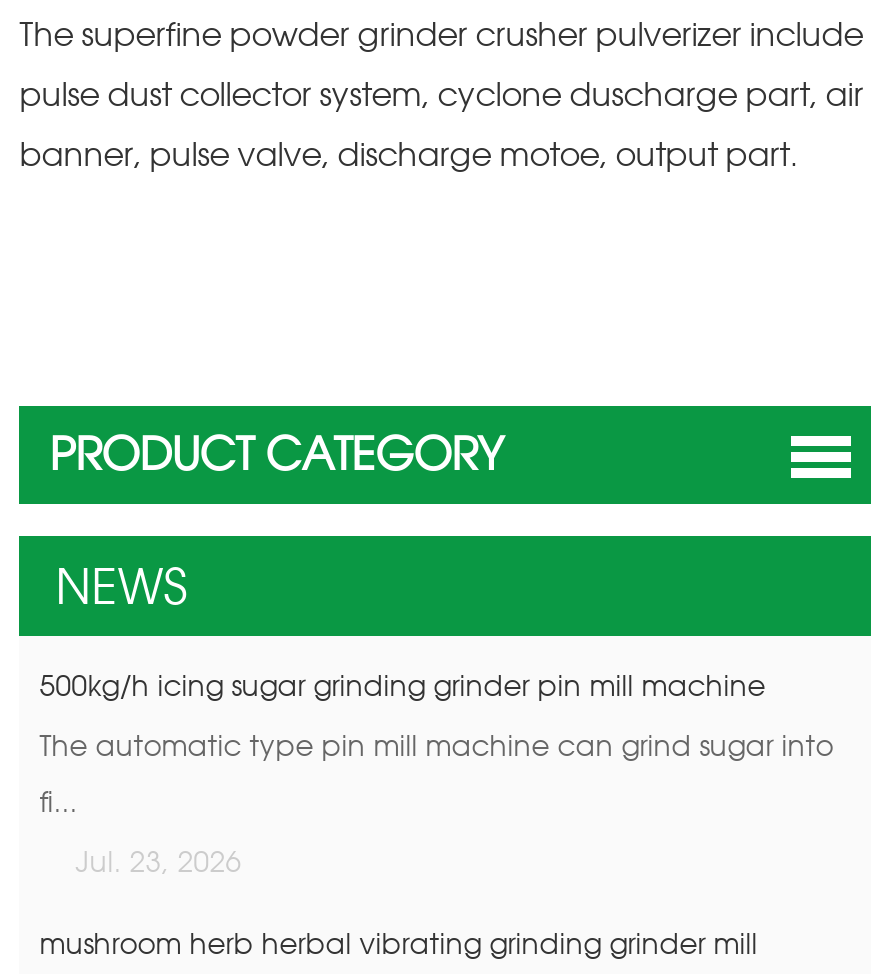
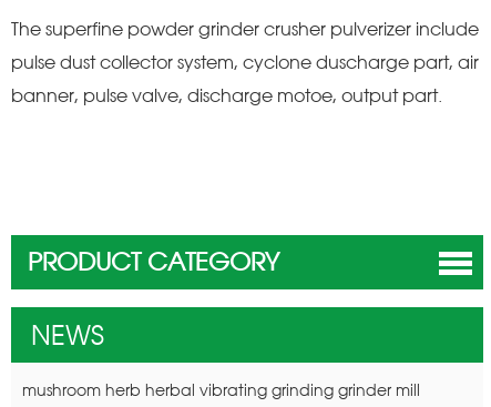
[39,668,833,878] 500kg/h icing sugar grinding grinder pin mill machine | The automatic type pin mill machine can grind sugar into | fi... | Jul. 23, 2026 -> none

